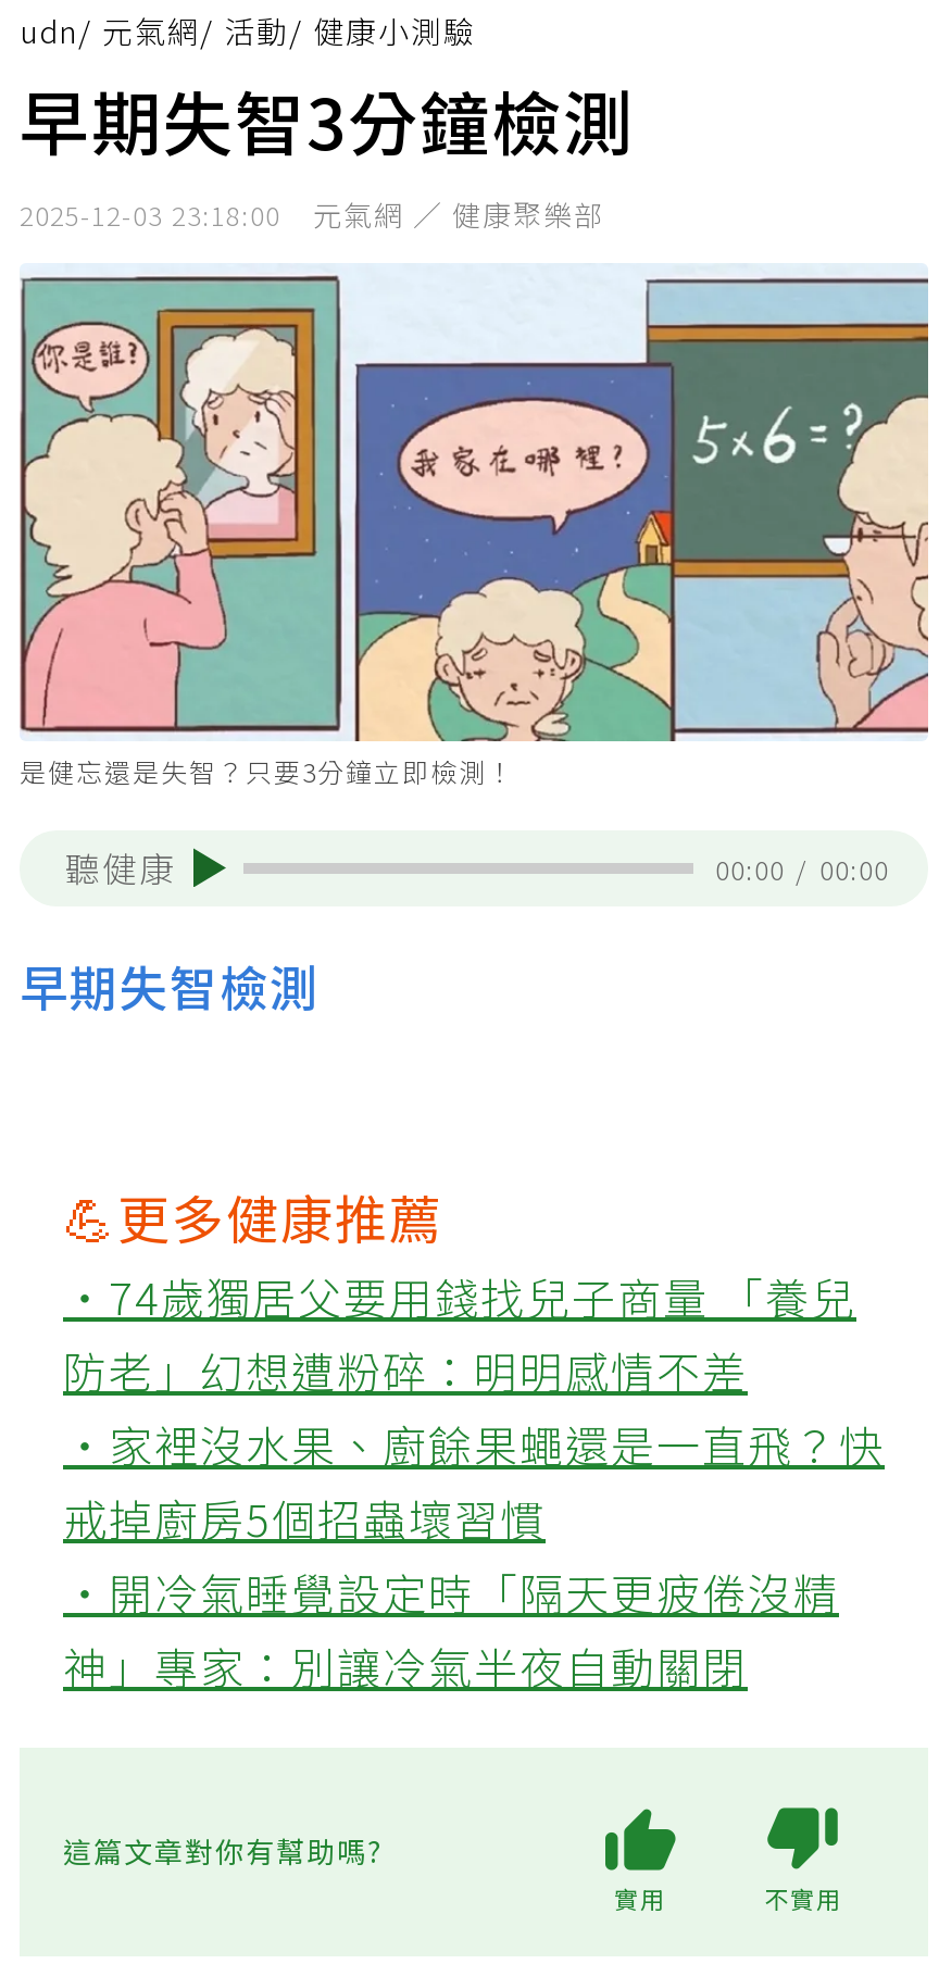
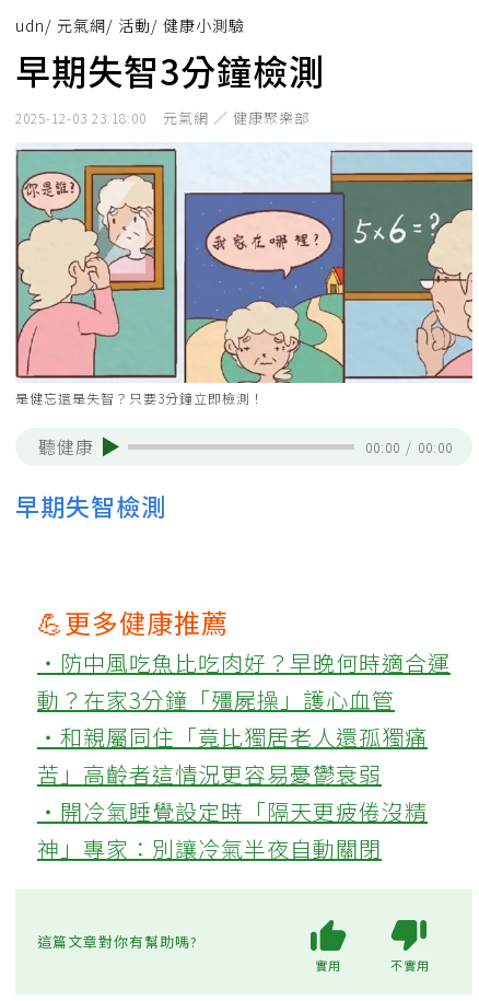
[63,1265,885,1549] ‧74歲獨居父要用錢找兒子商量 「養兒 | 防老」幻想遭粉碎：明明感情不差 | ‧家裡沒水果、廚餘果蠅還是一直飛？快 | 戒掉廚房5個招蟲壞習慣 -> [37,646,451,790] ‧防中風吃魚比吃肉好？早晚何時適合運 | 動？在家3分鐘「殭屍操」護心血管 | ‧和親屬同住「竟比獨居老人還孤獨痛 | 苦」高齡者這情況更容易憂鬱衰弱

